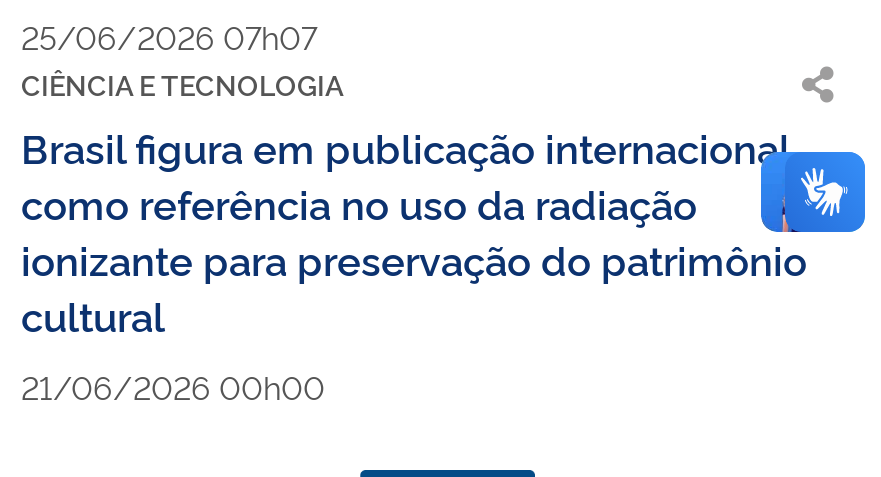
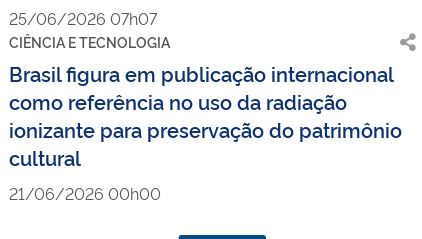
[759,150,867,234] [image] -> none

